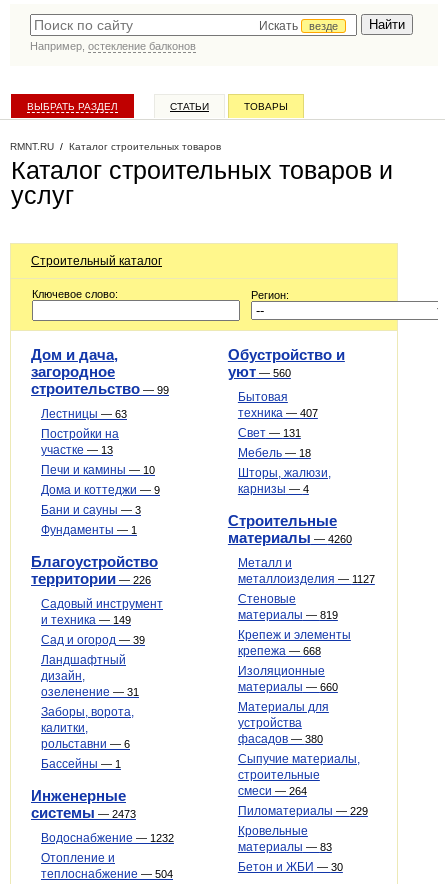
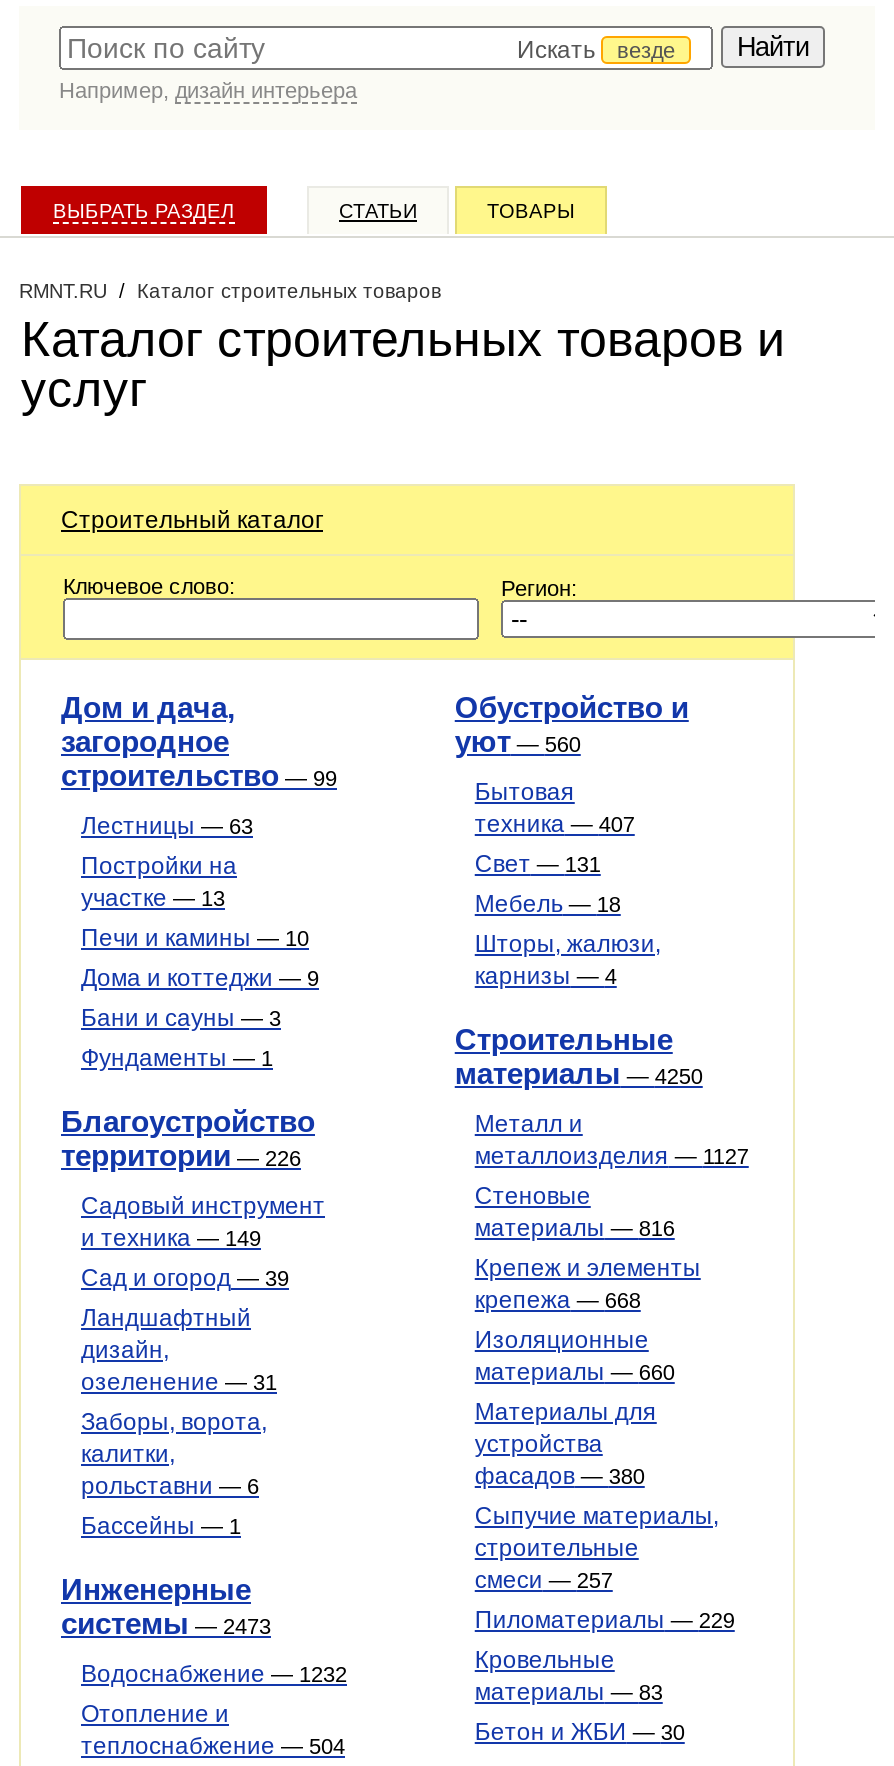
[30,40,196,52] Например, остекление балконов -> [59,78,357,102] Например, дизайн интерьера
[228,529,352,546] материалы — 4260 -> [455,1056,703,1090] материалы — 4250
[238,608,338,622] материалы — 819 -> [475,1214,675,1242] материалы — 816
[238,784,307,798] смеси — 264 -> [475,1566,613,1594] смеси — 257

